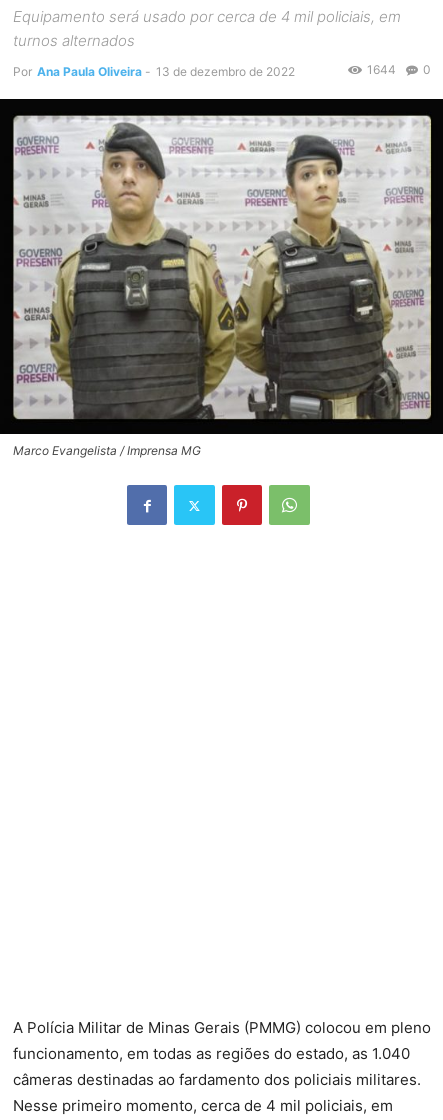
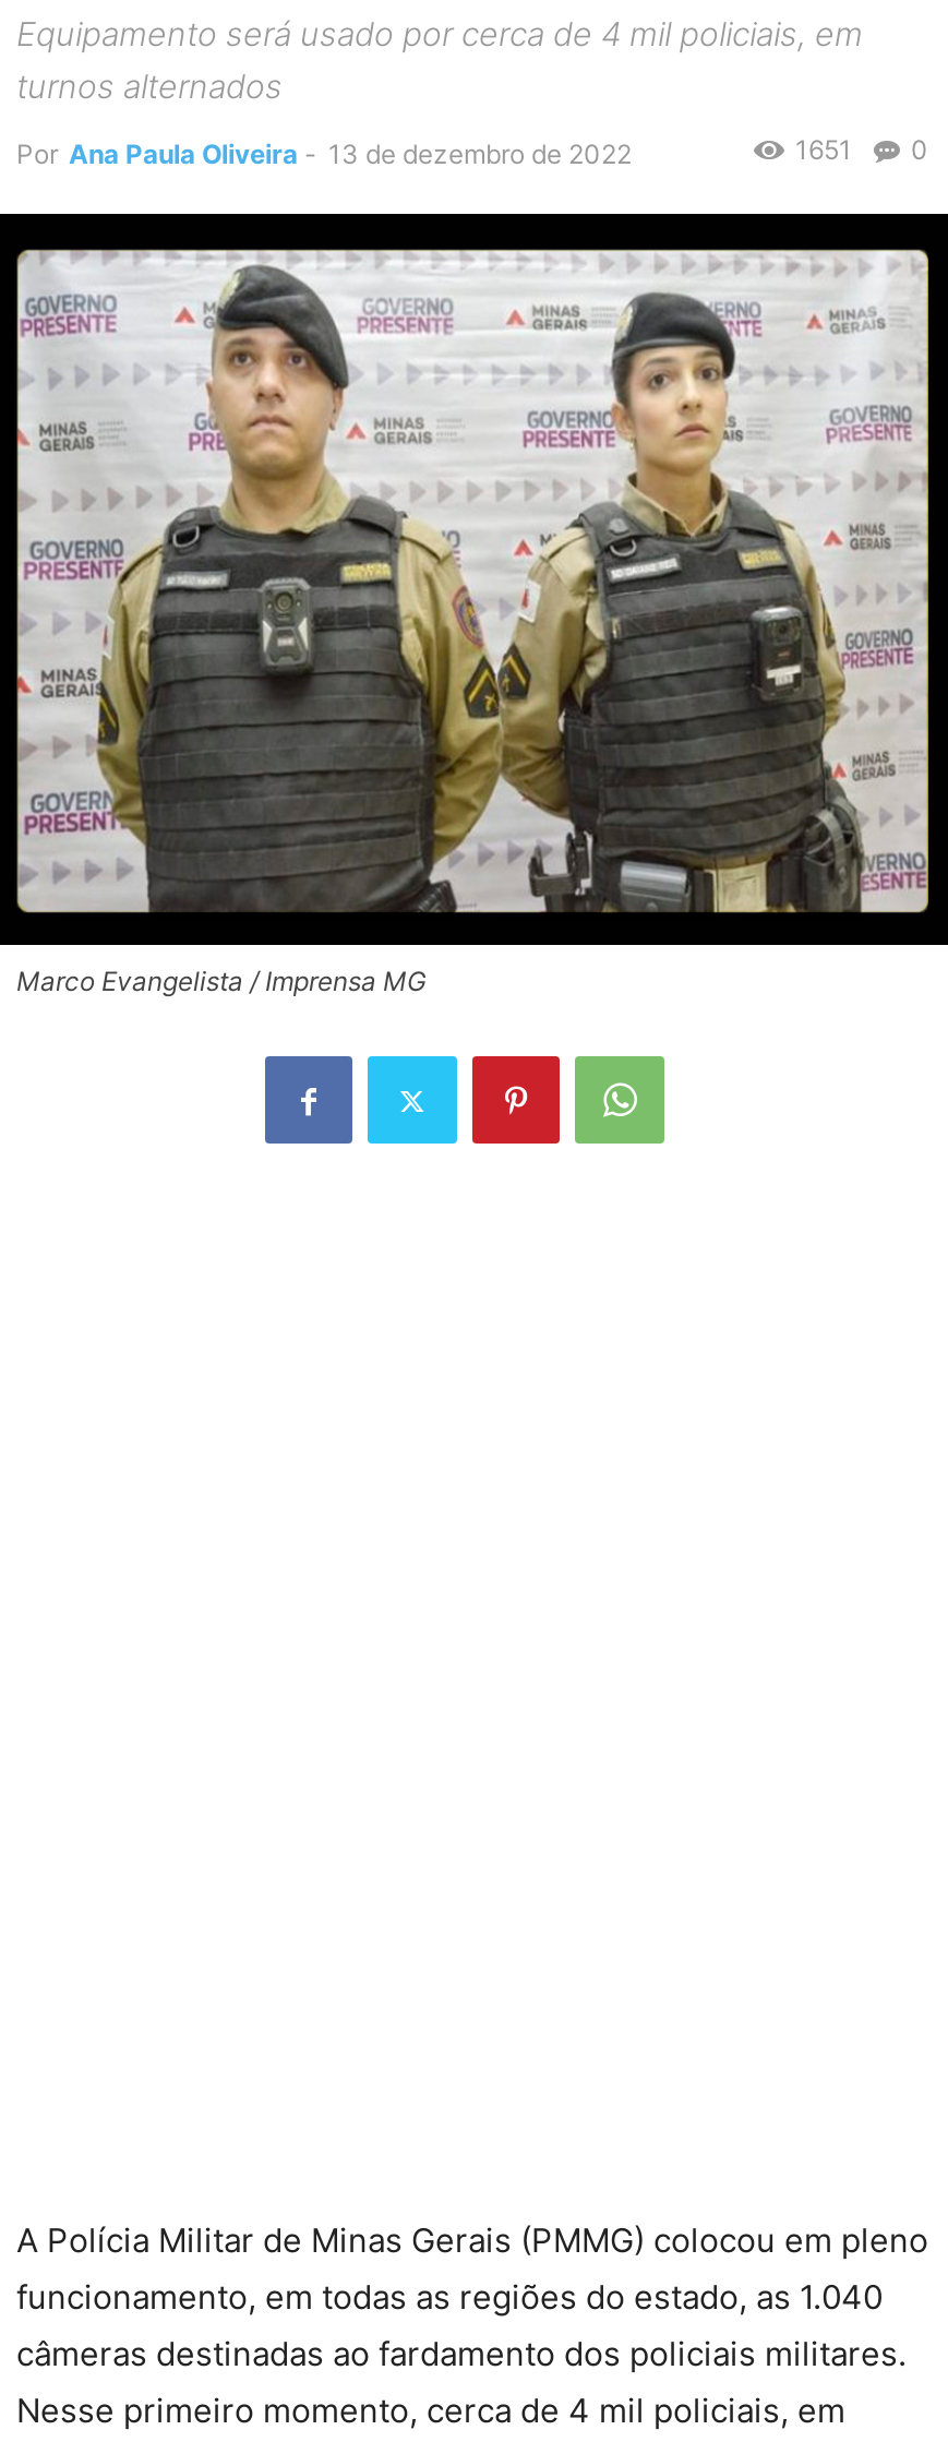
[367,62,431,77] 1644 0 -> [795,133,928,166] 1651 0

